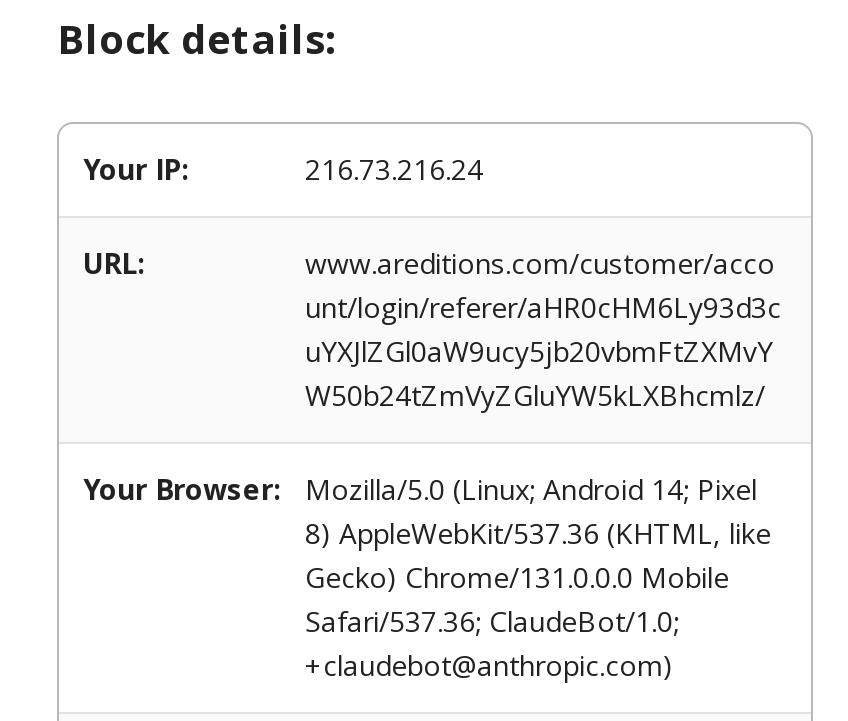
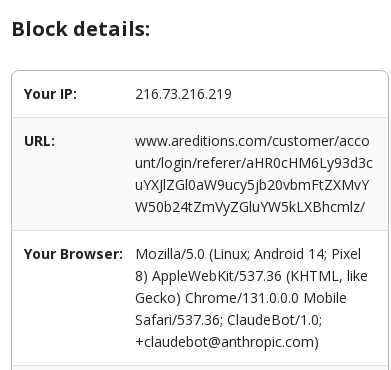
[305,150,483,188] 216.73.216.24 -> [135,84,232,103] 216.73.216.219

